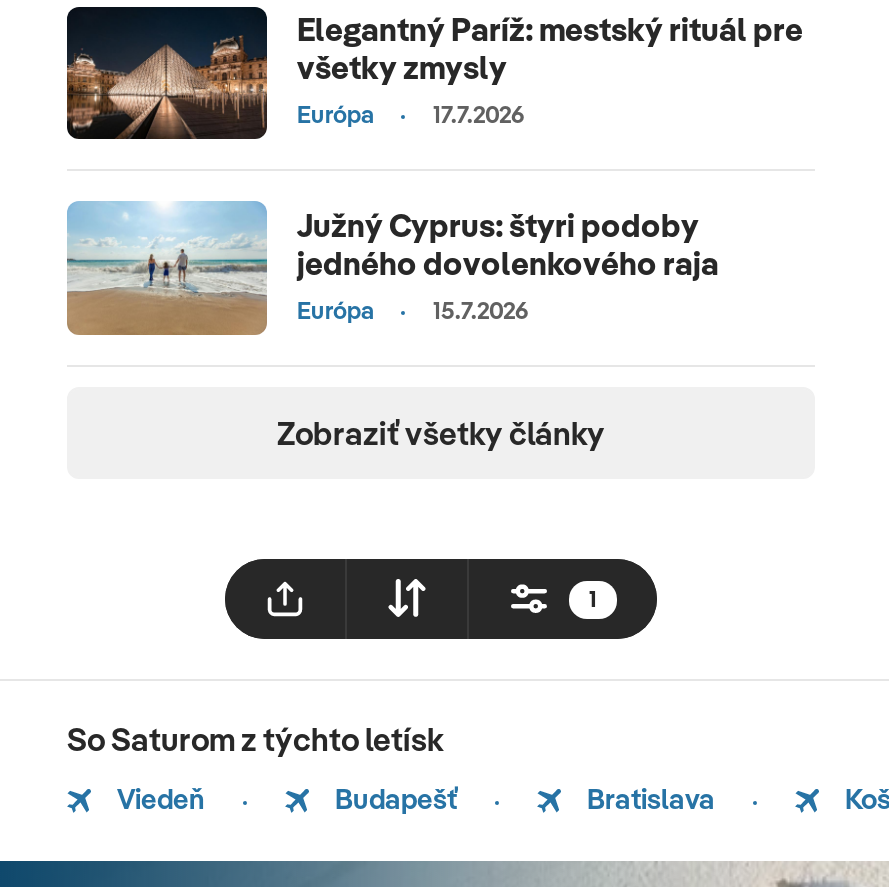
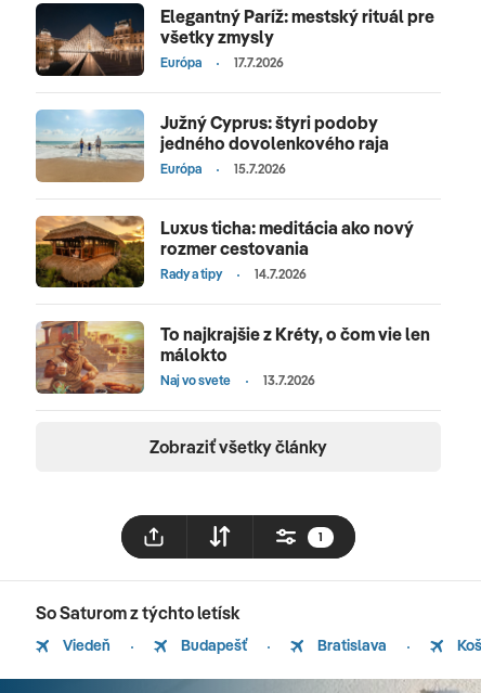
none -> [35,215,430,388] [image] | Luxus ticha: meditácia ako nový | rozmer cestovania | Rady a tipy | 14.7.2026 | To najkrajšie z Kréty, o čom vie len | málokto | Naj vo svete | 13.7.2026
none -> [36,320,145,395] [image]

